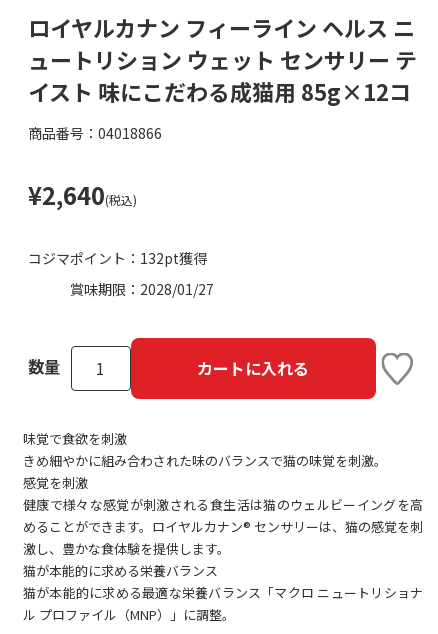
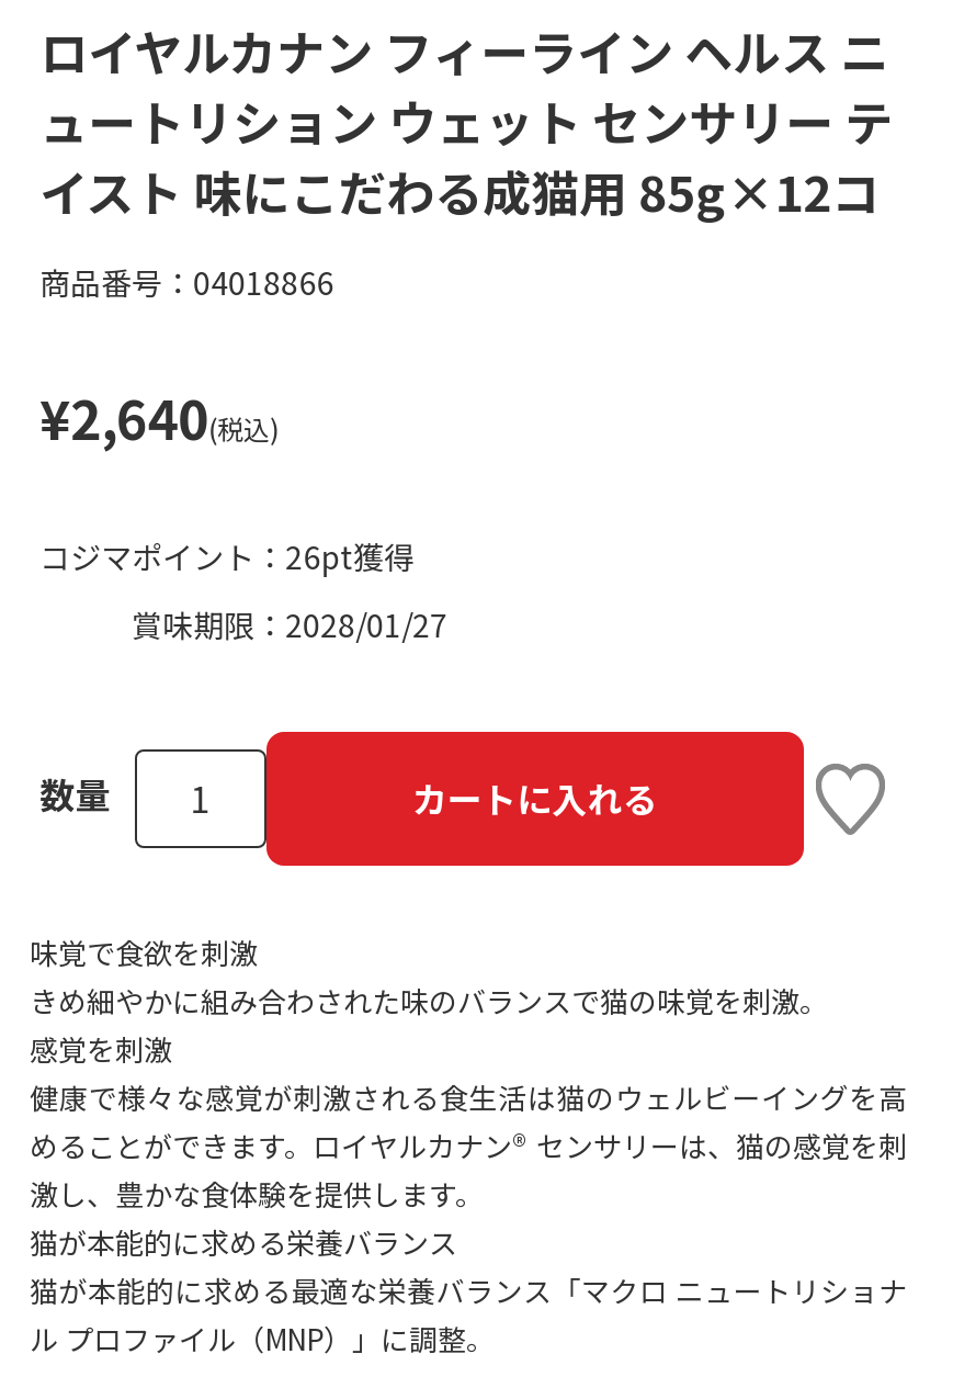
[28,248,207,268] コジマポイント：132pt獲得 -> [40,534,415,578] コジマポイント：26pt獲得

